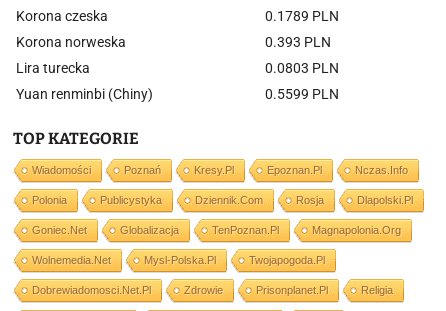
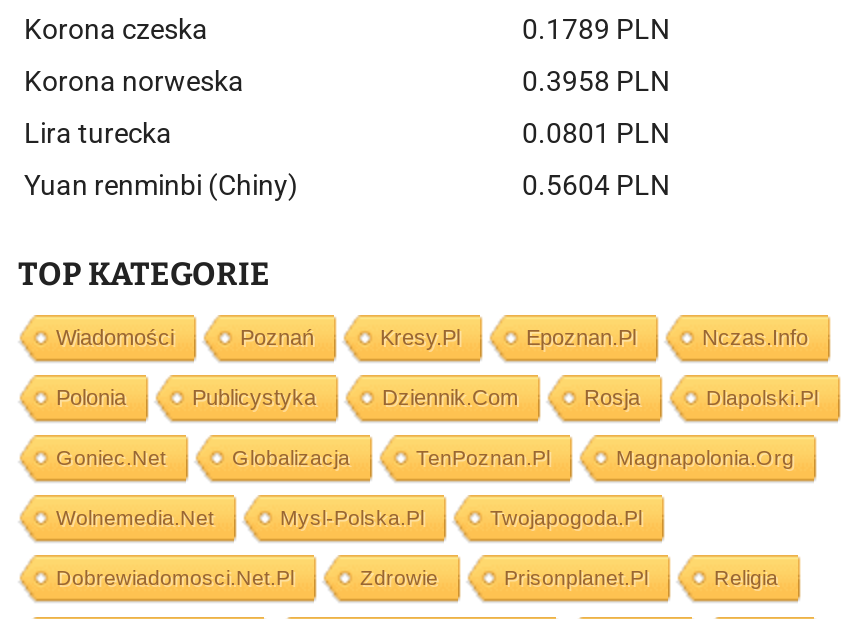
[265,34,331,50] 0.393 PLN -> [522,66,670,98] 0.3958 PLN
[265,60,339,76] 0.0803 PLN -> [522,118,670,150] 0.0801 PLN
[265,86,339,102] 0.5599 PLN -> [522,170,670,202] 0.5604 PLN

